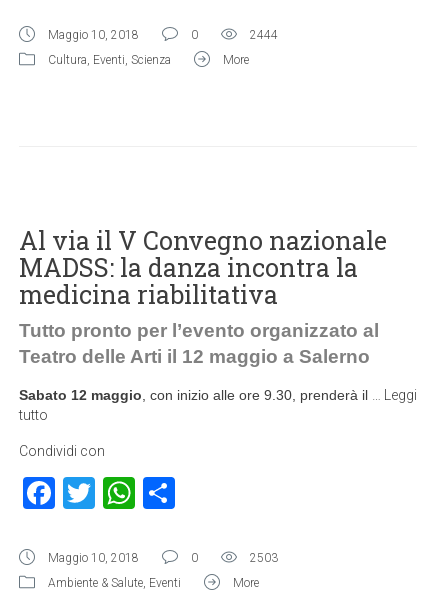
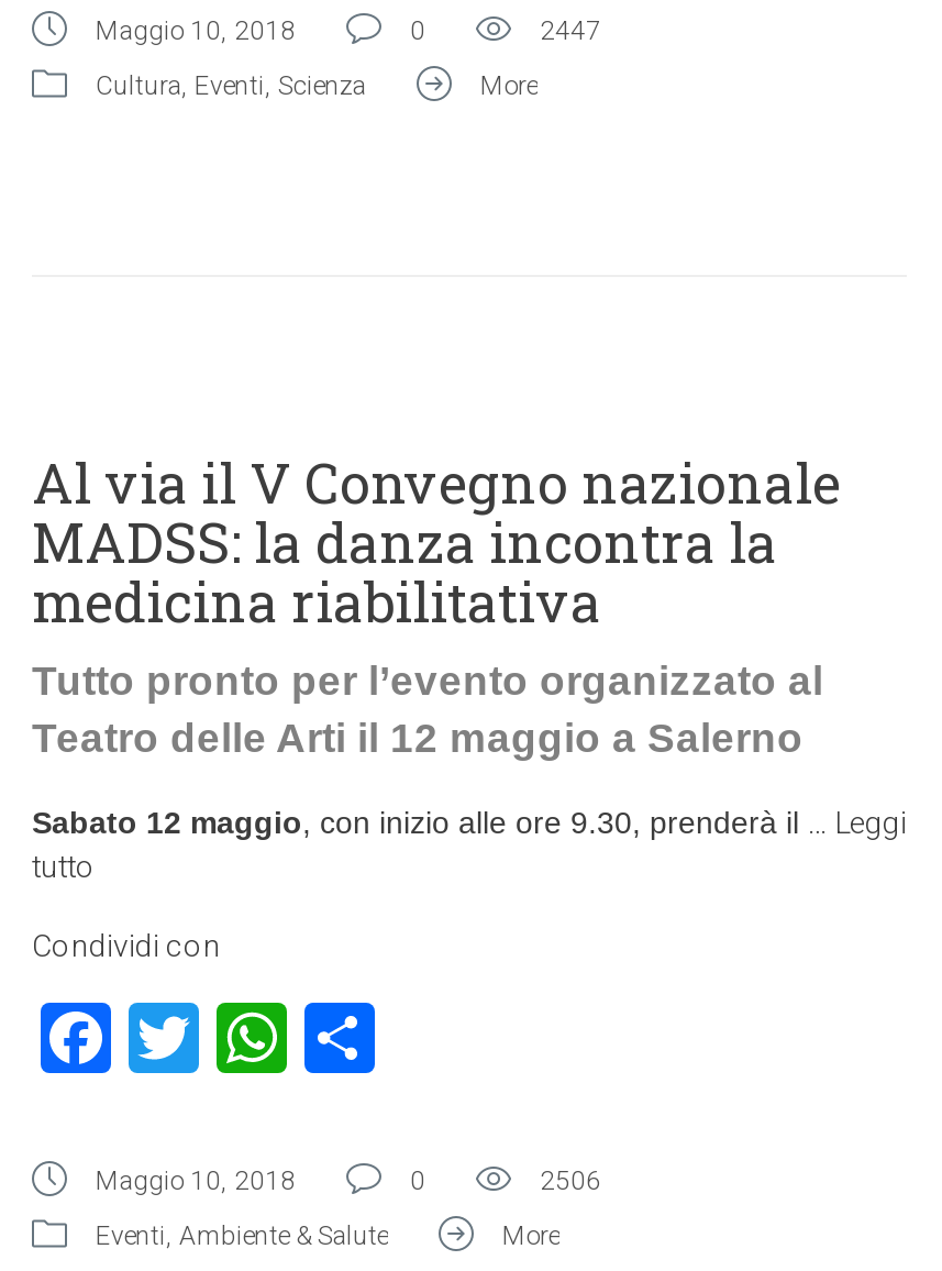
[250,28,278,42] 2444 -> [540,15,601,46] 2447
[250,551,278,565] 2503 -> [540,1165,601,1196] 2506
[48,576,181,590] Ambiente & Salute, Eventi -> [96,1220,388,1251] Eventi, Ambiente & Salute

